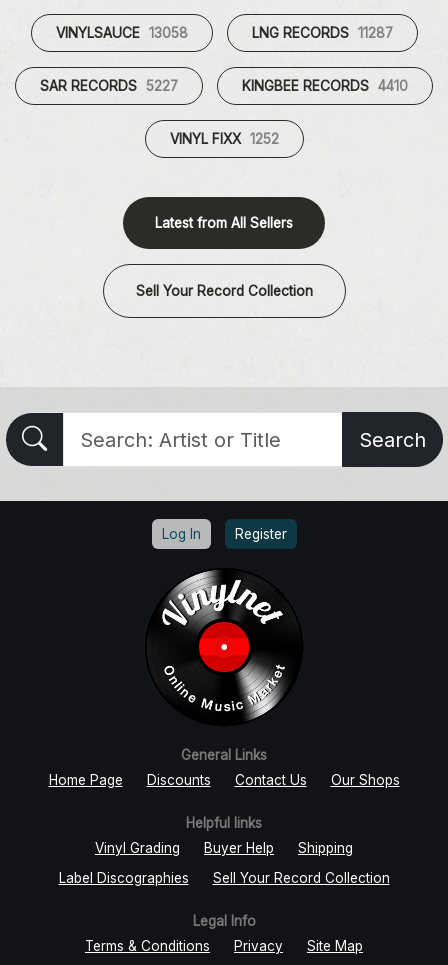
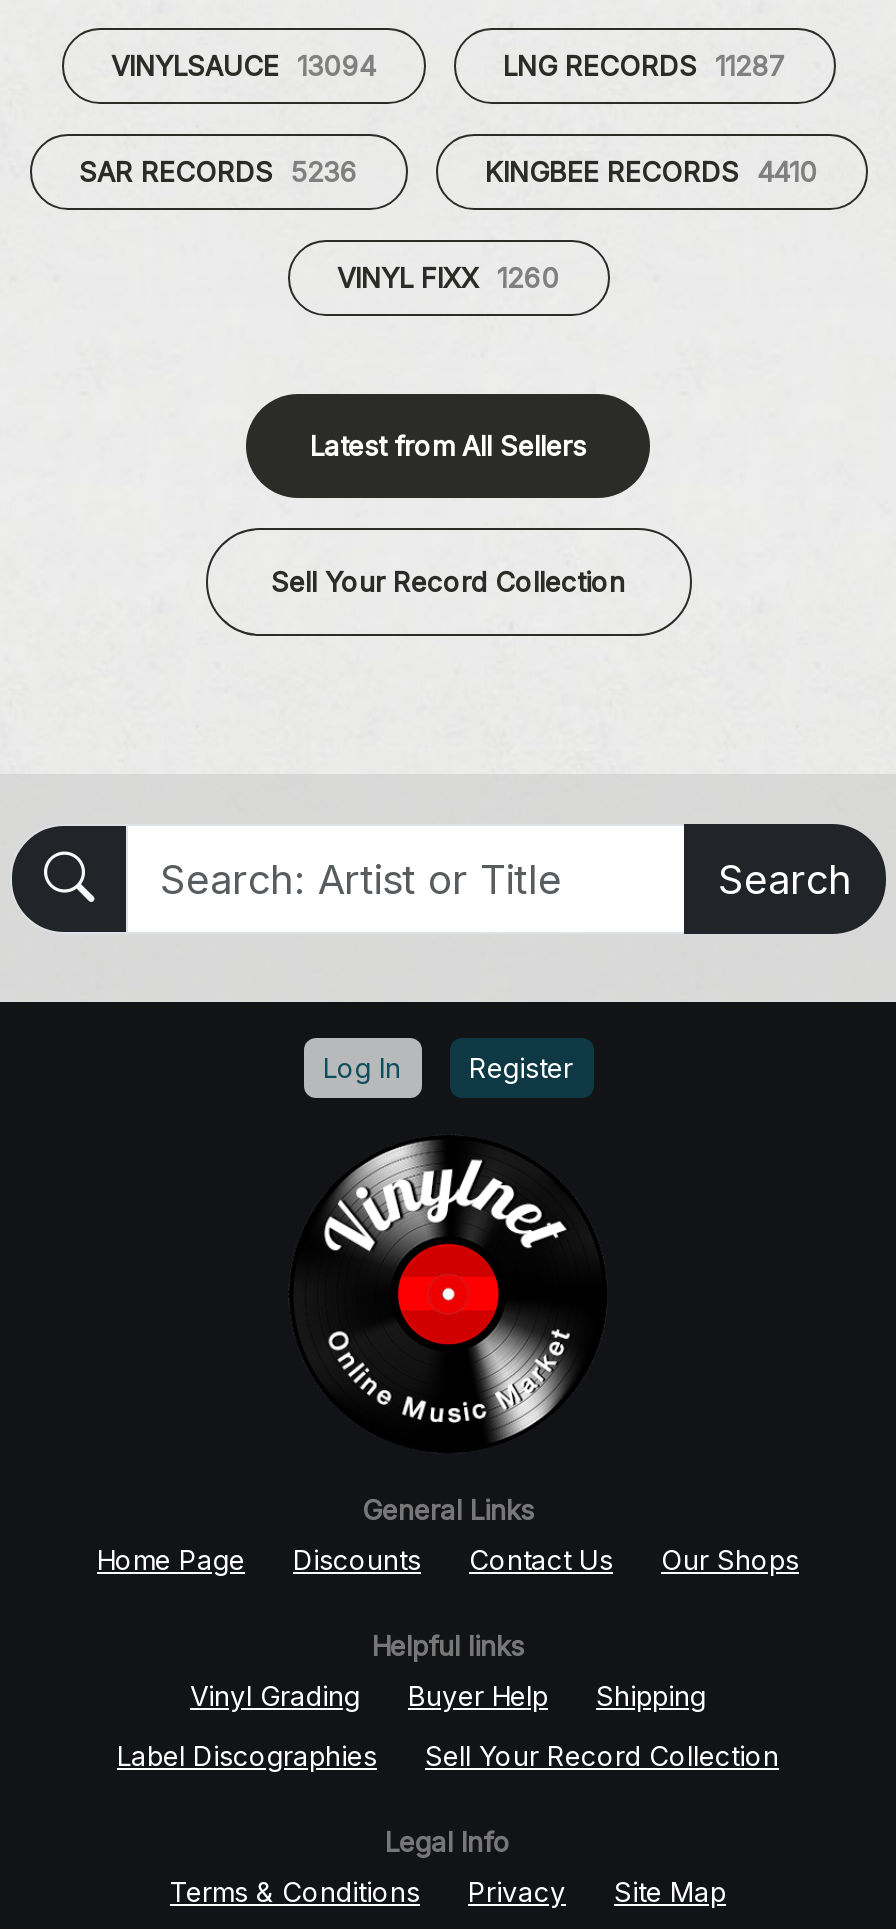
[55,25,187,41] VINYLSAUCE 13058 -> [111,50,375,82] VINYLSAUCE 13094
[40,78,178,94] SAR RECORDS 5227 -> [79,156,357,188] SAR RECORDS 5236
[169,131,278,147] VINYL FIXX 1252 -> [337,262,559,294] VINYL FIXX 1260

